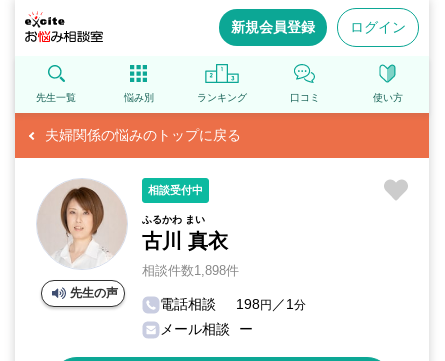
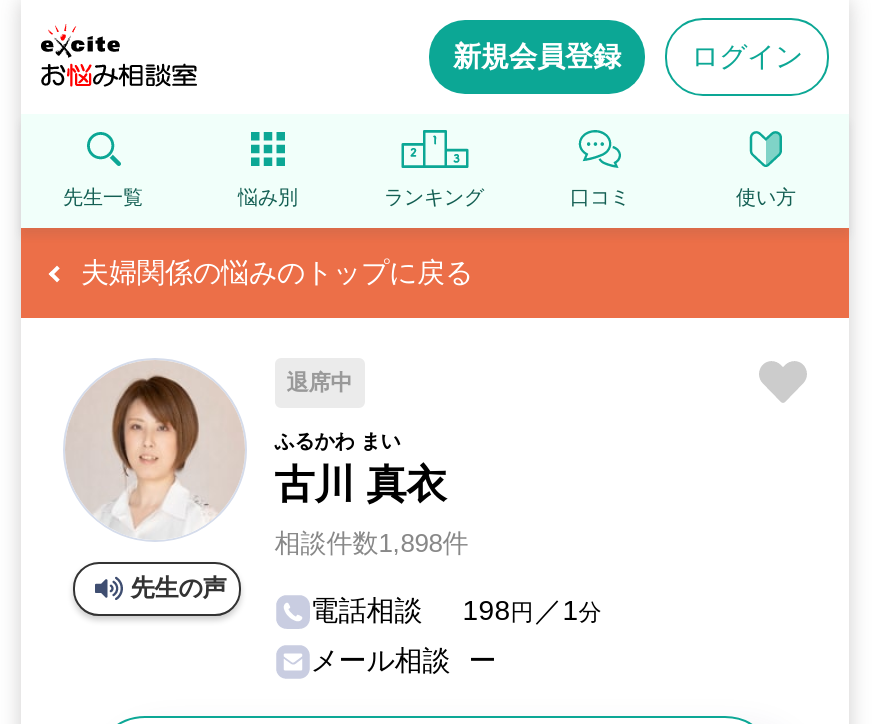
[148,184,203,196] 相談受付中 -> [286,370,352,394] 退席中

